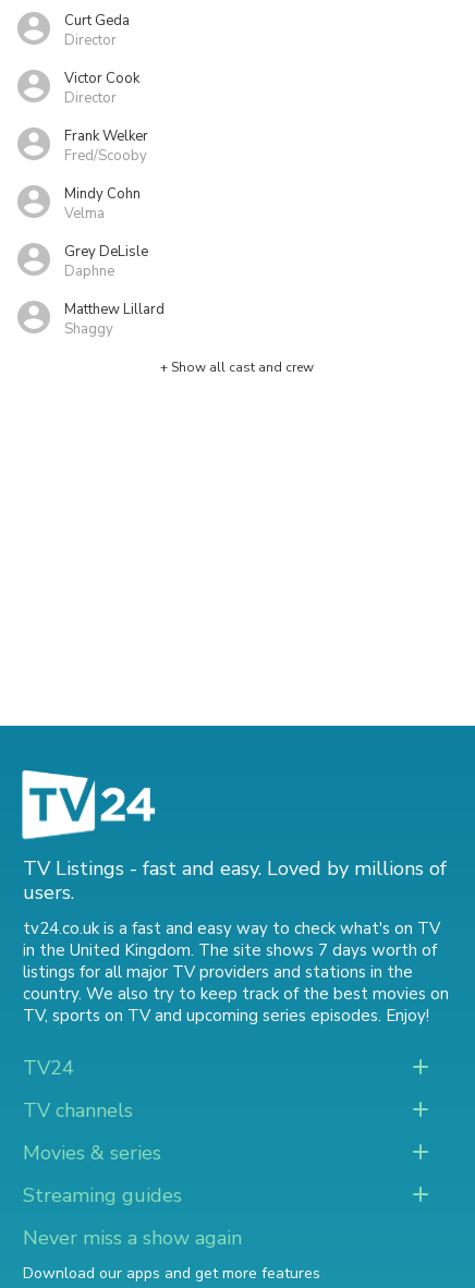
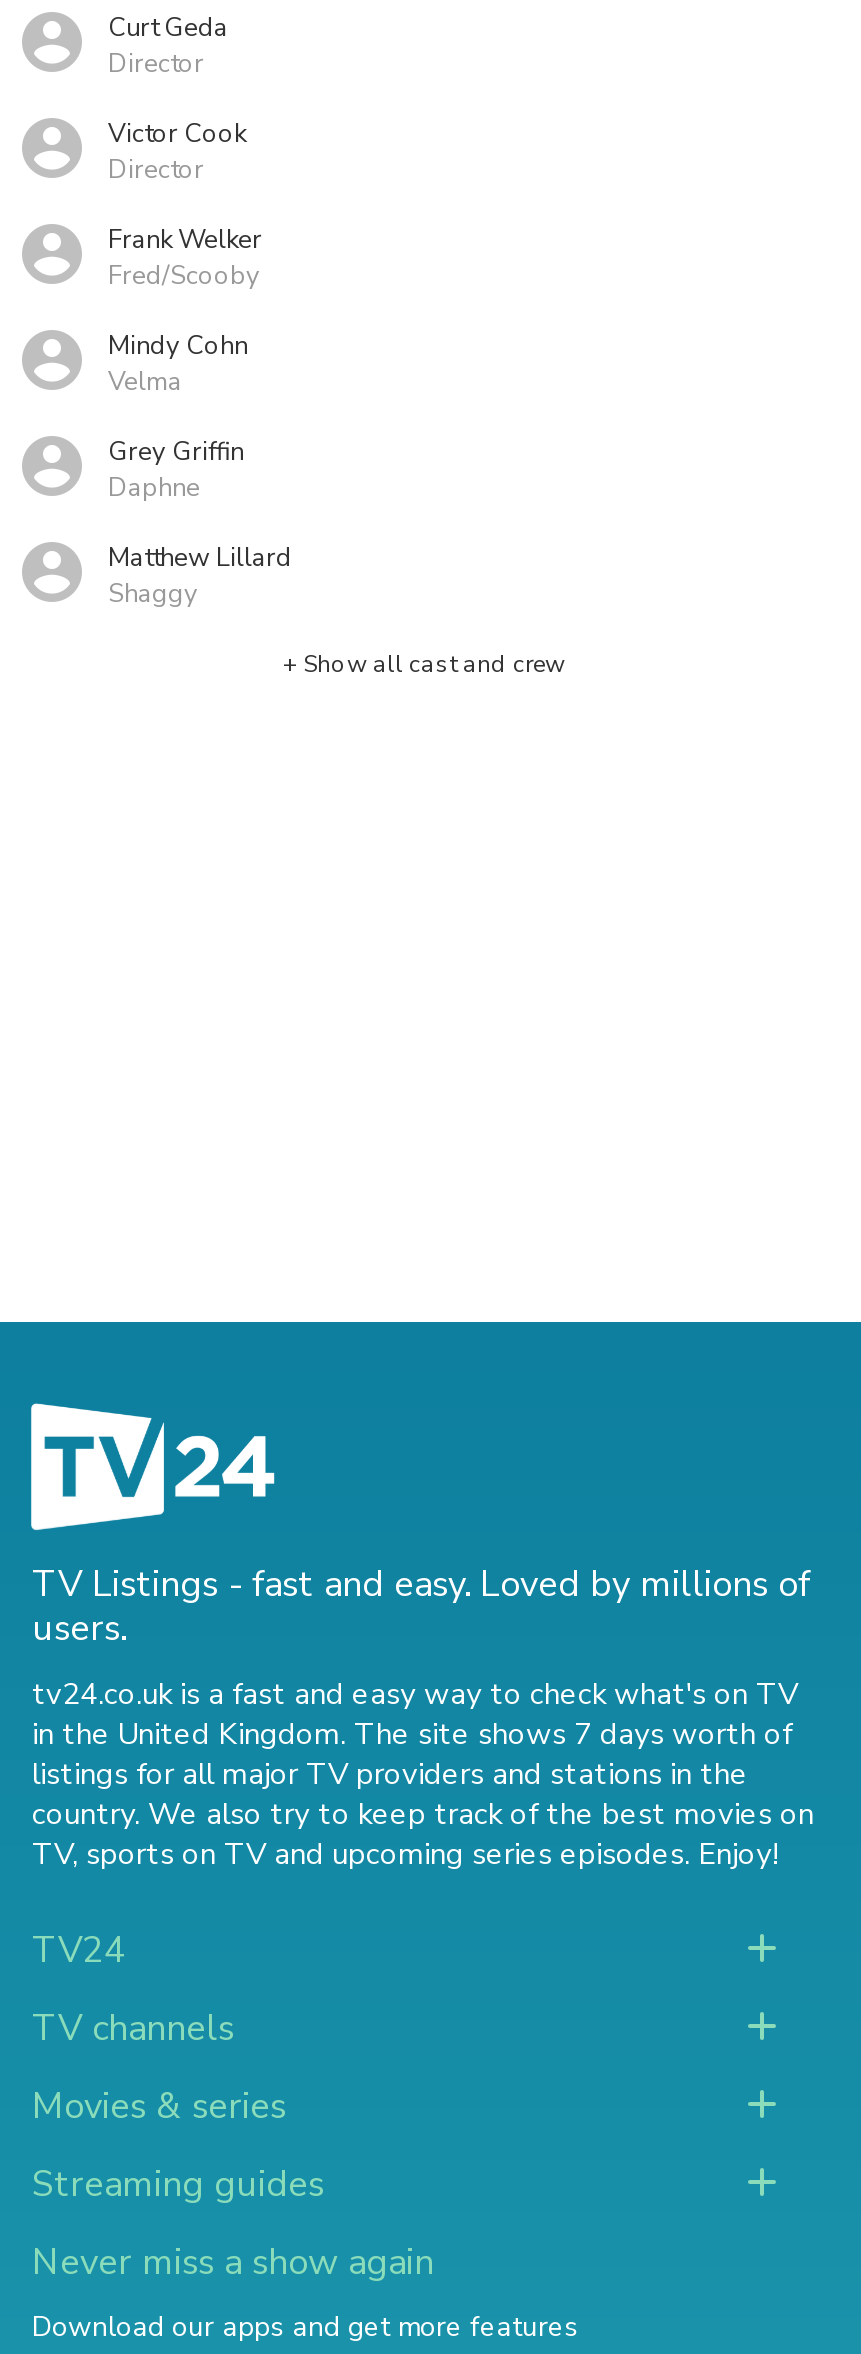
[64,241,148,261] Grey DeLisle -> [108,433,244,469] Grey Griffin

